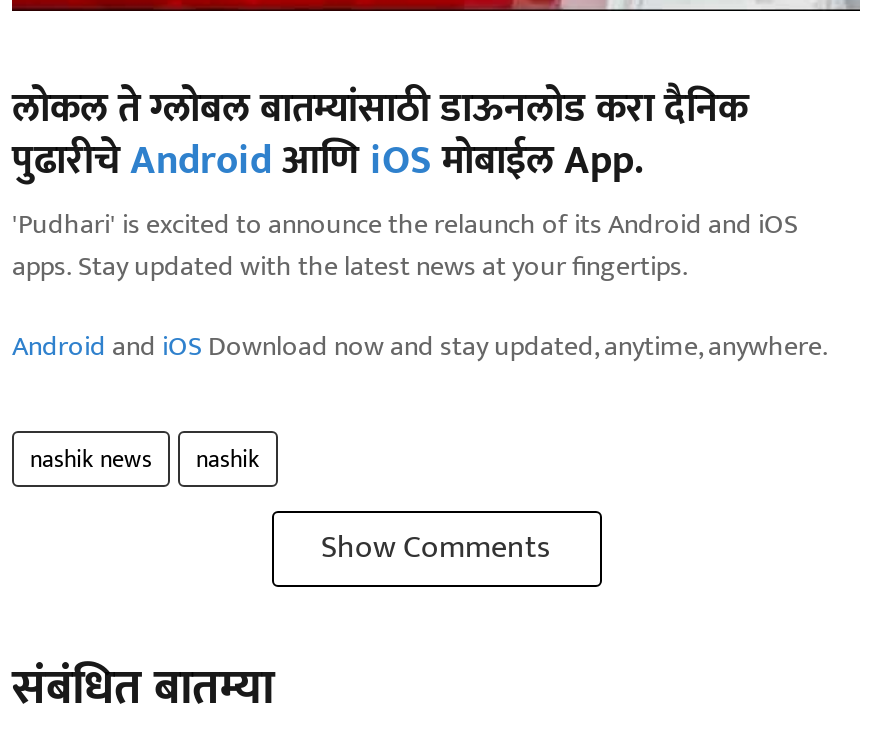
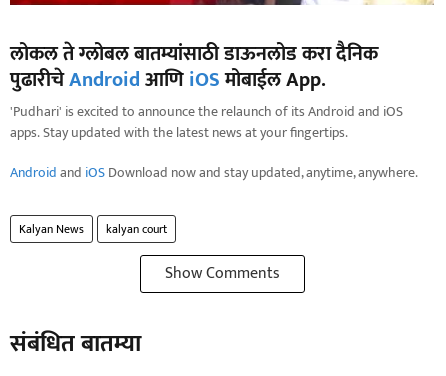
[30,438,260,478] nashik news | nashik -> [19,219,167,239] Kalyan News | kalyan court

